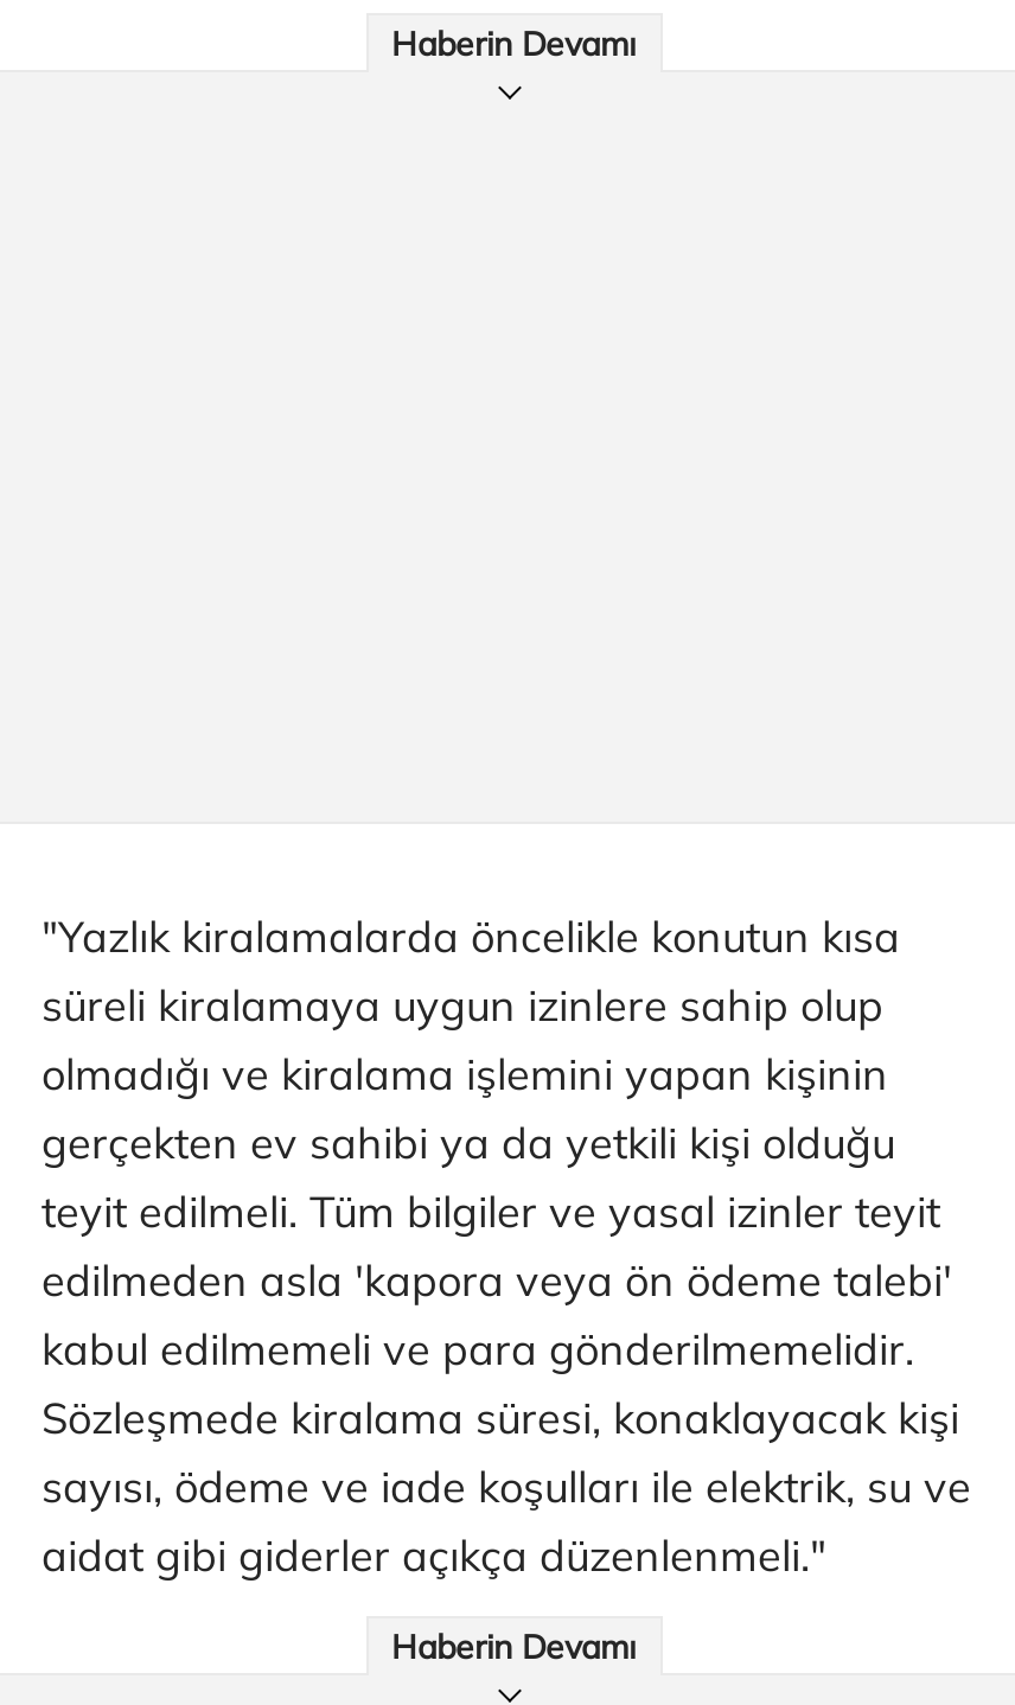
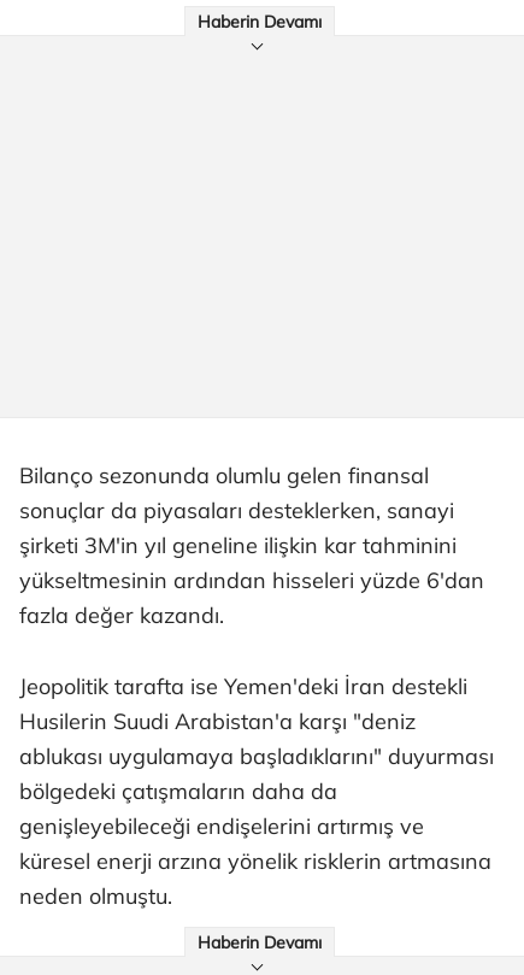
[42,910,971,1584] "Yazlık kiralamalarda öncelikle konutun kısa | süreli kiralamaya uygun izinlere sahip olup | olmadığı ve kiralama işlemini yapan kişinin | gerçekten ev sahibi ya da yetkili kişi olduğu | teyit edilmeli. Tüm bilgiler ve yasal izinler teyit | edilmeden asla 'kapora veya ön ödeme talebi' | kabul edilmemeli ve para gönderilmemelidir. | Sözleşmede kiralama süresi, konaklayacak kişi | sayısı, ödeme ve iade koşulları ile elektrik, su ve | aidat gibi giderler açıkça düzenlenmeli." -> [19,462,494,910] Bilanço sezonunda olumlu gelen finansal | sonuçlar da piyasaları desteklerken, sanayi | şirketi 3M'in yıl geneline ilişkin kar tahminini | yükseltmesinin ardından hisseleri yüzde 6'dan | fazla değer kazandı. | Jeopolitik tarafta ise Yemen'deki İran destekli | Husilerin Suudi Arabistan'a karşı "deniz | ablukası uygulamaya başladıklarını" duyurması | bölgedeki çatışmaların daha da | genişleyebileceği endişelerini artırmış ve | küresel enerji arzına yönelik risklerin artmasına | neden olmuştu.

